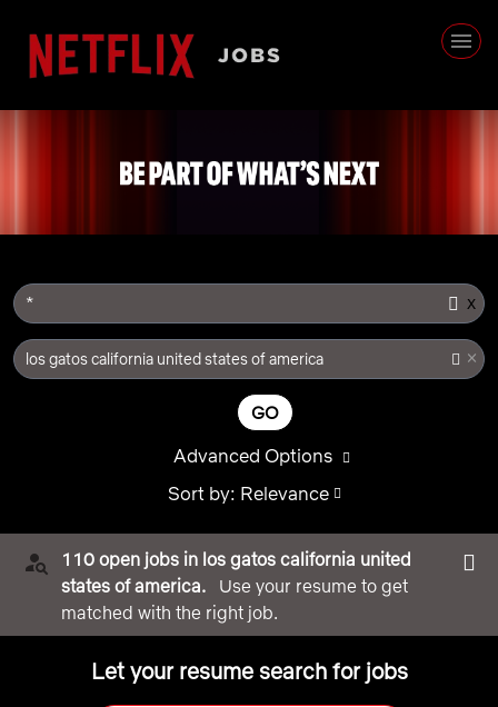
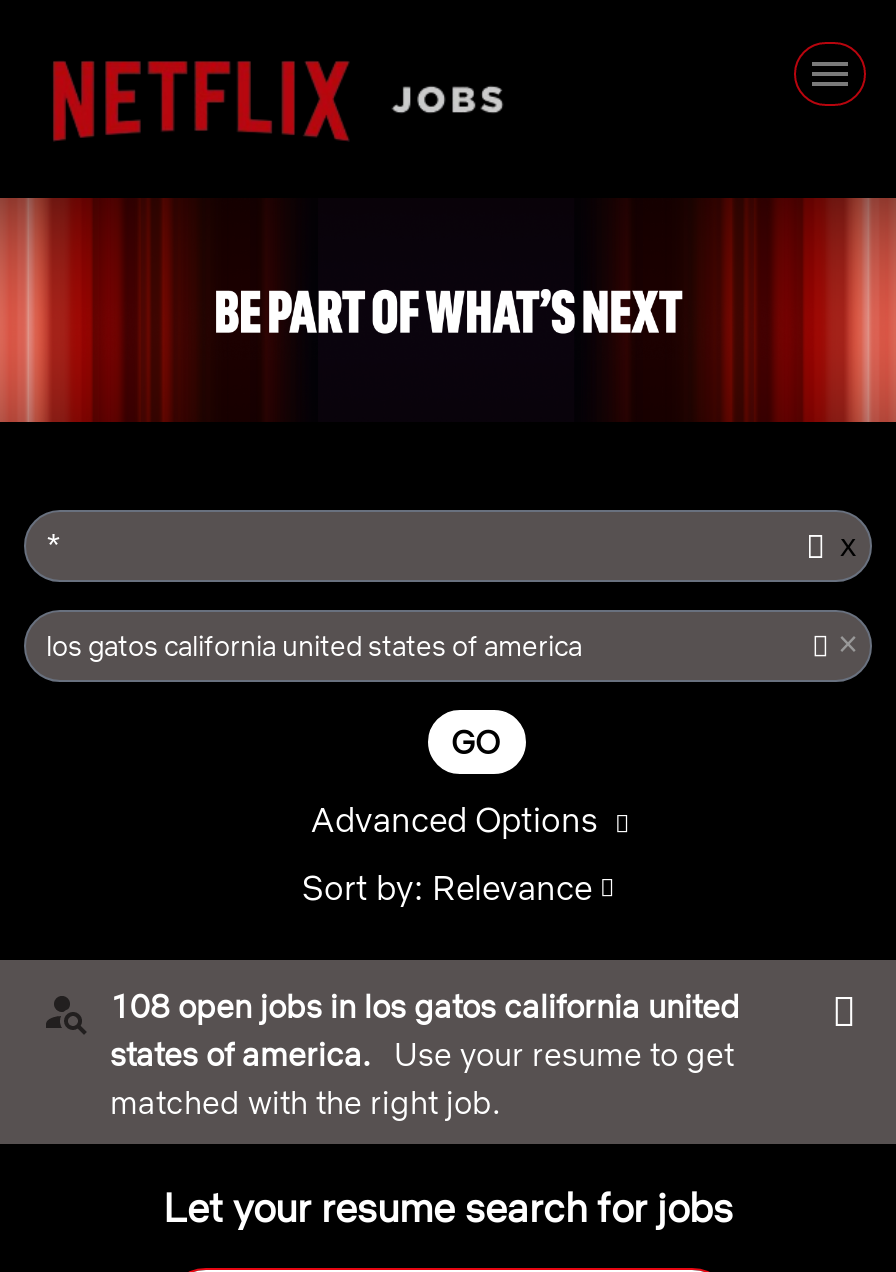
[61,548,411,570] 110 open jobs in los gatos california united -> [110,986,740,1026] 108 open jobs in los gatos california united

